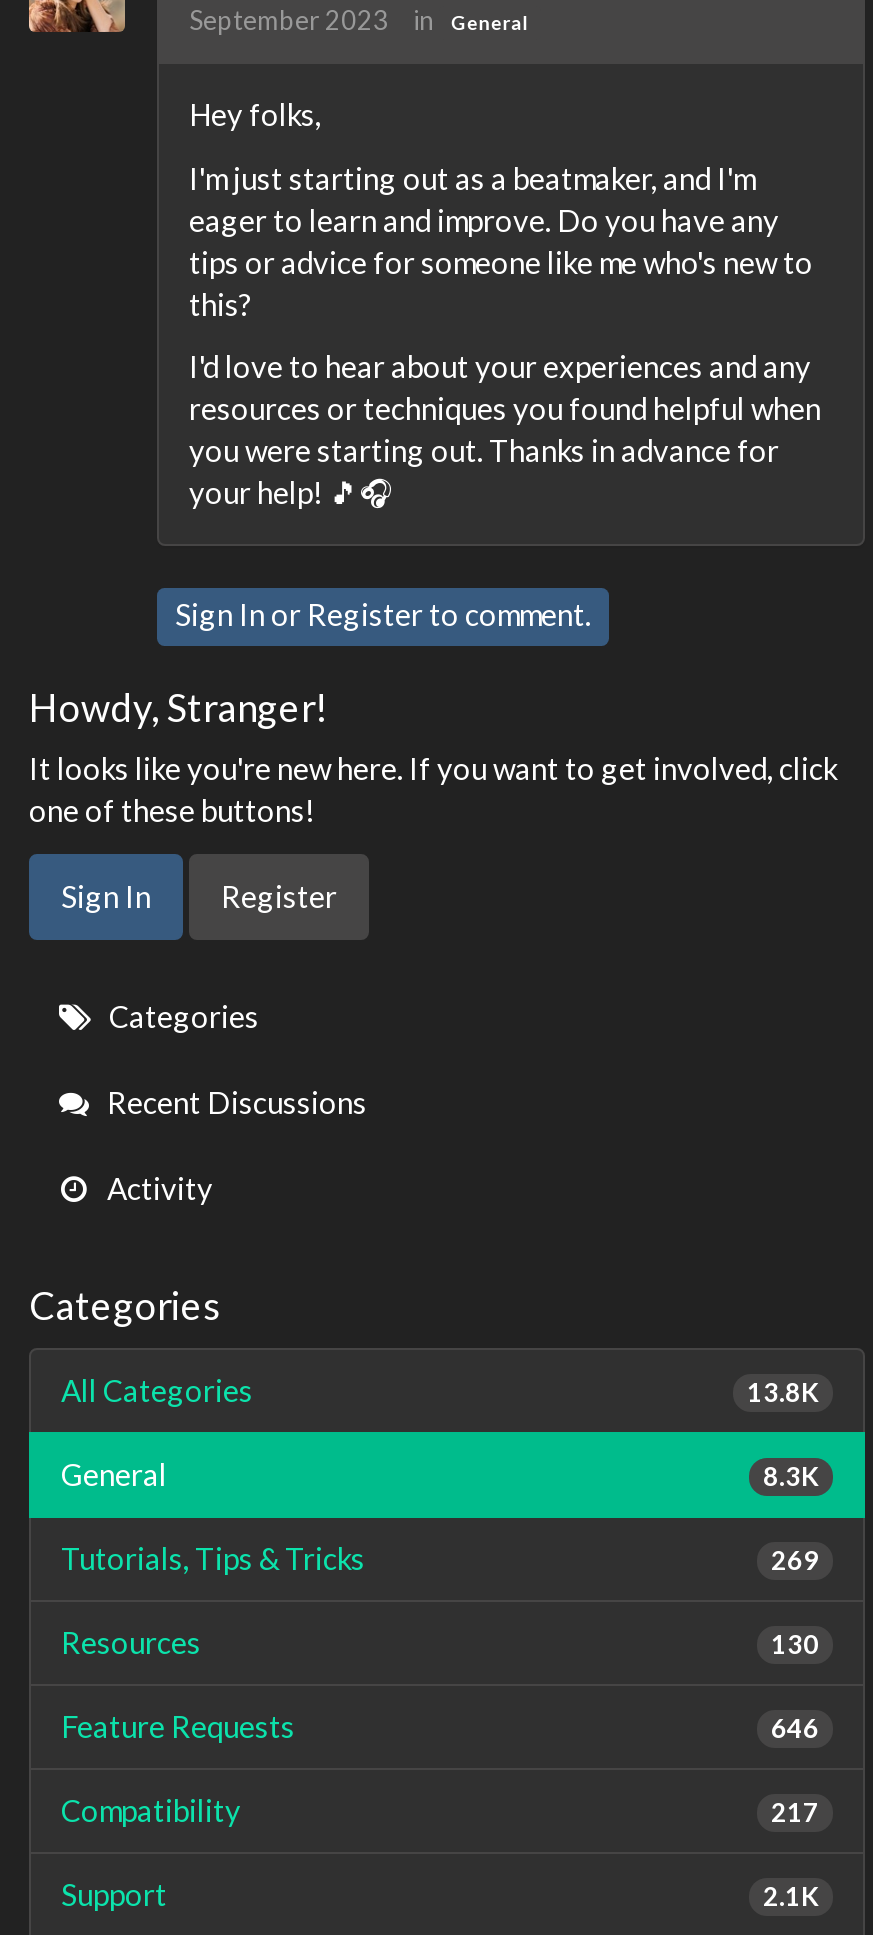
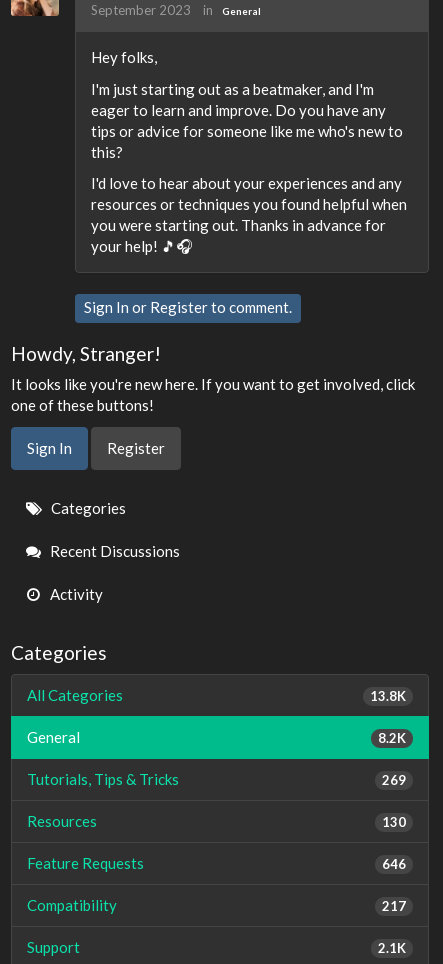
[763,1459,819,1491] 8.3K -> [378,729,406,745] 8.2K

